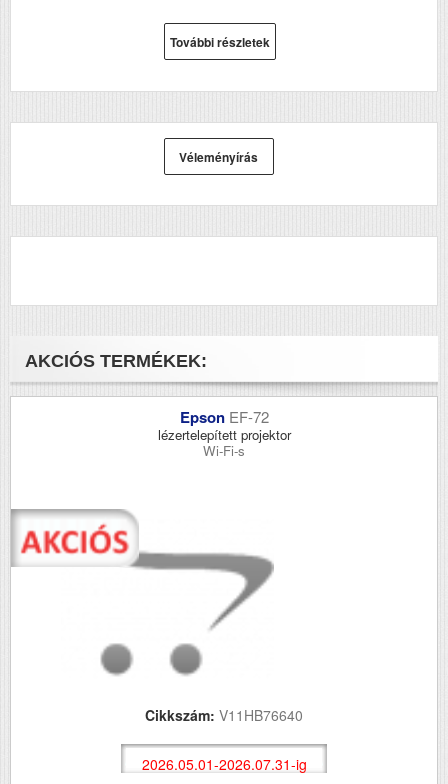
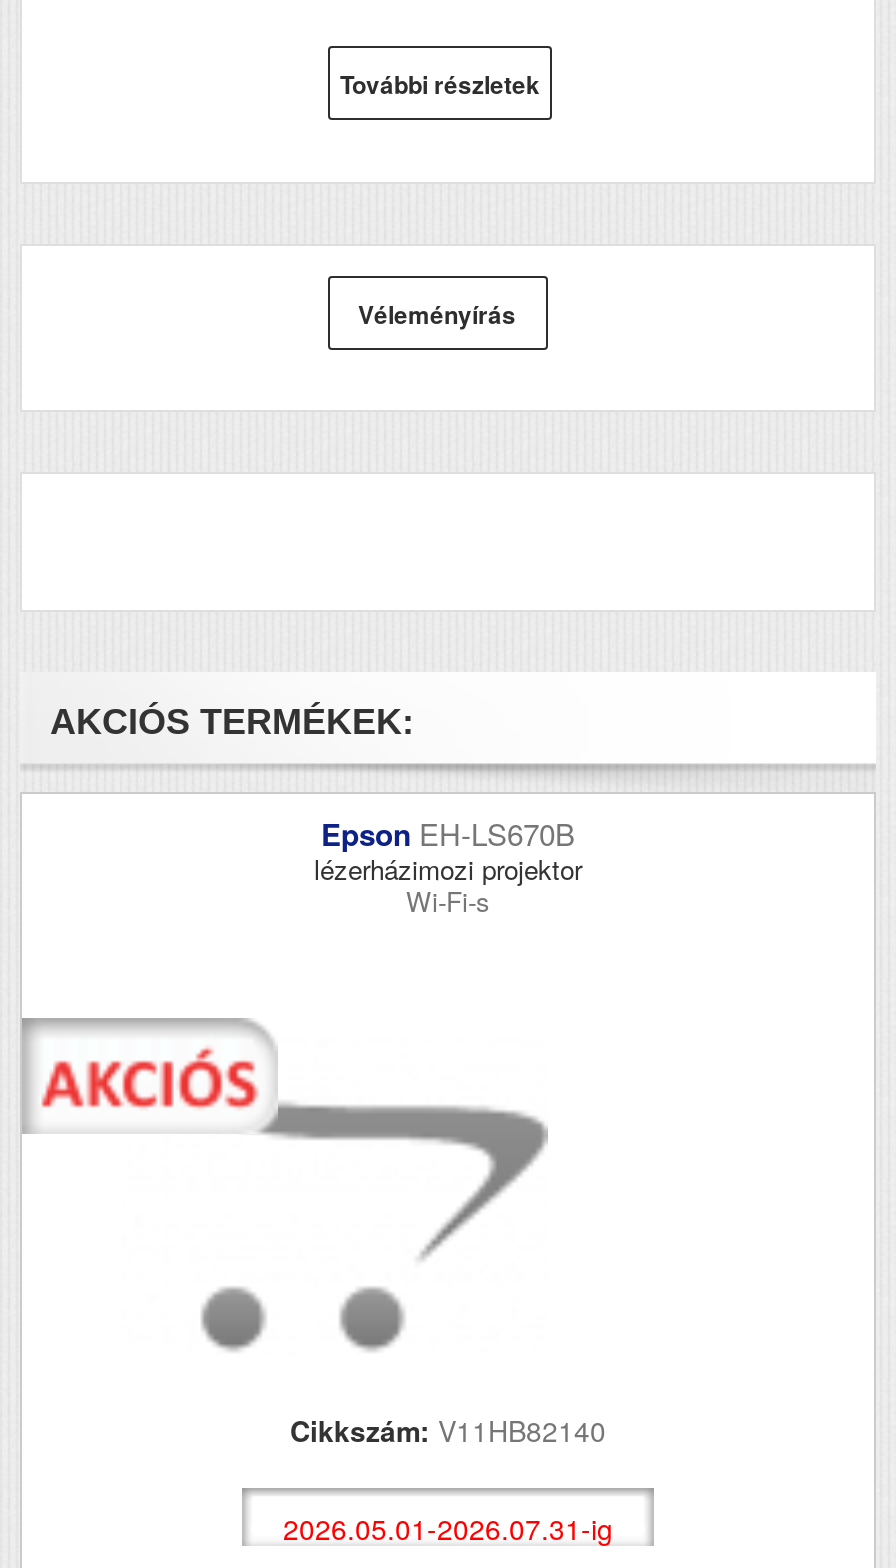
[179,406,268,428] Epson EF-72 -> [321,812,575,856] Epson EH-LS670B
[157,425,290,444] lézertelepített projektor -> [314,850,582,888] lézerházimozi projektor
[145,705,303,725] Cikkszám: V11HB76640 -> [290,1410,606,1450] Cikkszám: V11HB82140

